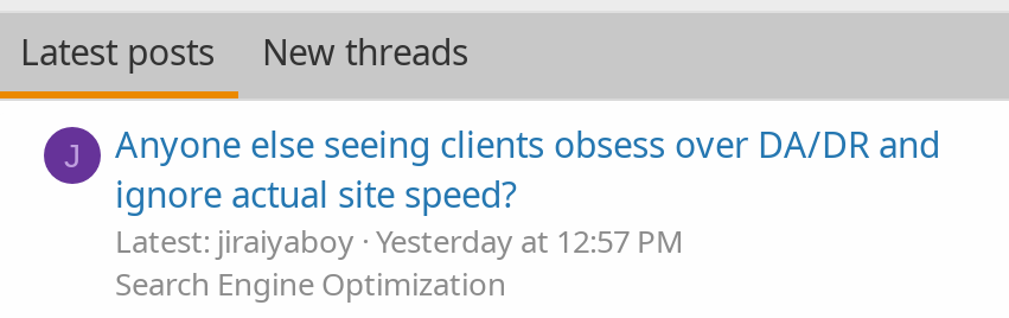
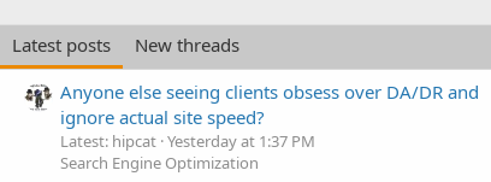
[64,136,81,174] J -> none
[115,220,684,263] Latest: jiraiyaboy Yesterday at 12:57 PM -> [60,131,315,152] Latest: hipcat Yesterday at 1:37 PM

